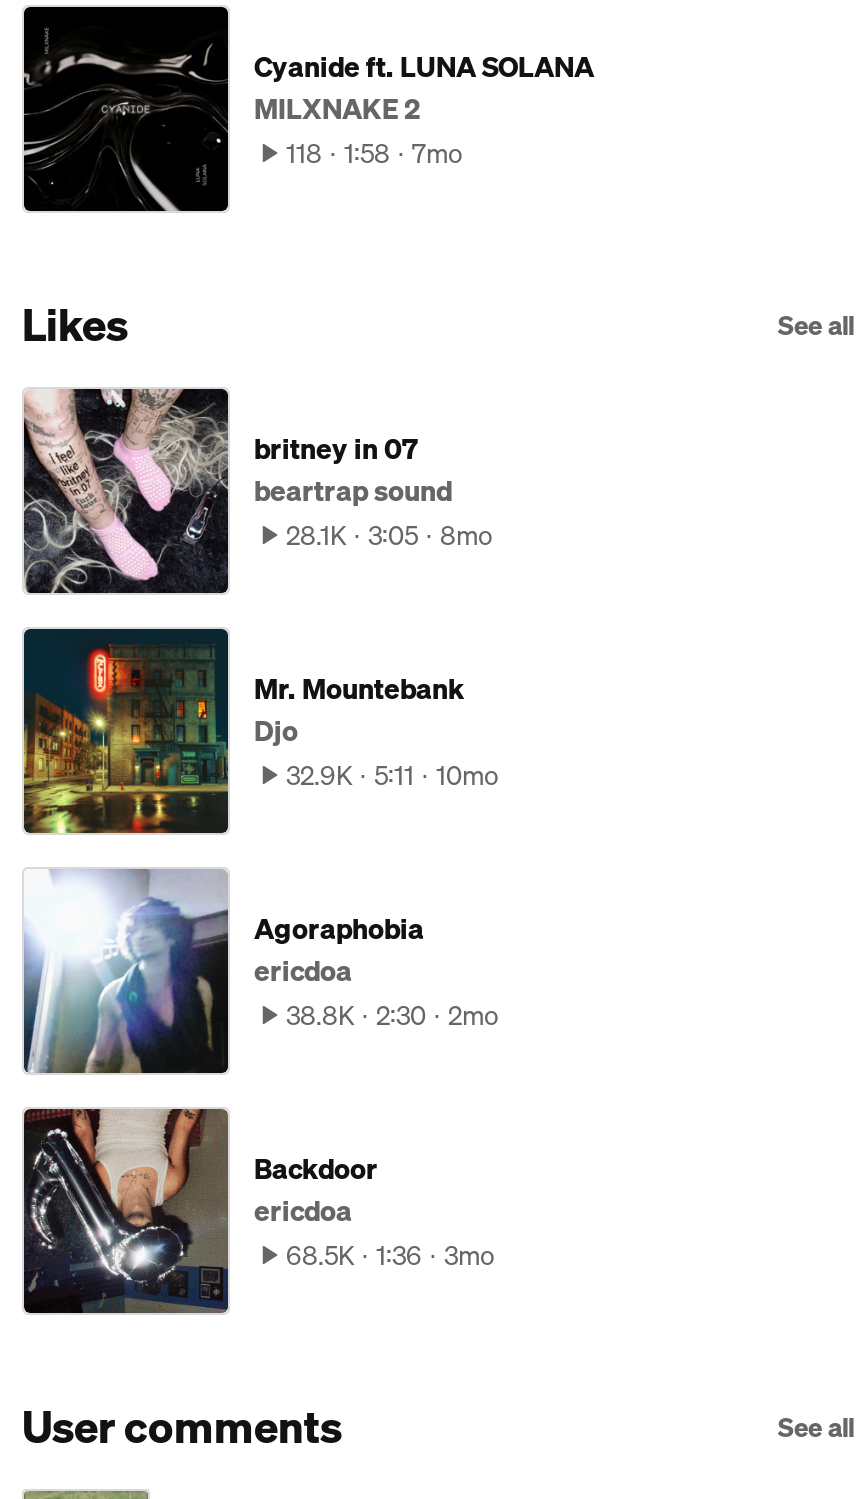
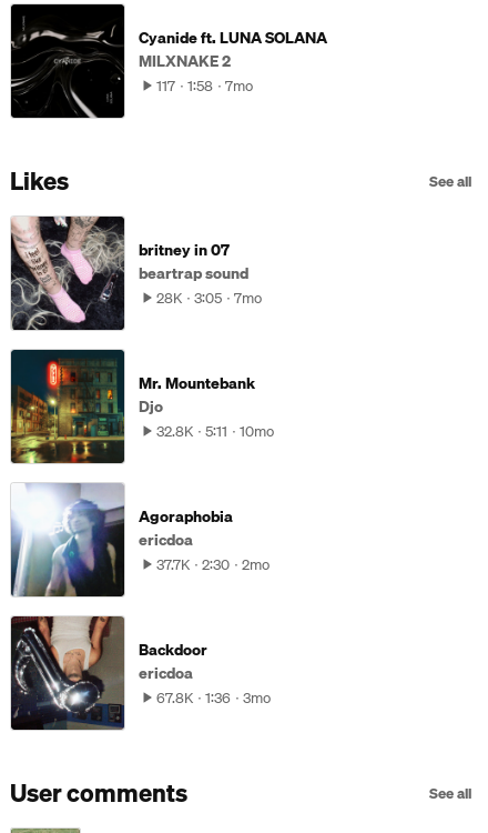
[286,134,462,174] 118 1:58 7mo -> [156,75,253,97] 117 1:58 7mo
[286,516,492,556] 28.1K 3:05 8mo -> [156,287,262,309] 28K 3:05 7mo
[286,756,498,796] 32.9K 5:11 10mo -> [156,420,274,442] 32.8K 5:11 10mo
[286,996,498,1036] 38.8K 2:30 2mo -> [156,554,270,576] 37.7K 2:30 2mo
[286,1236,494,1276] 68.5K 1:36 3mo -> [156,687,271,709] 67.8K 1:36 3mo

